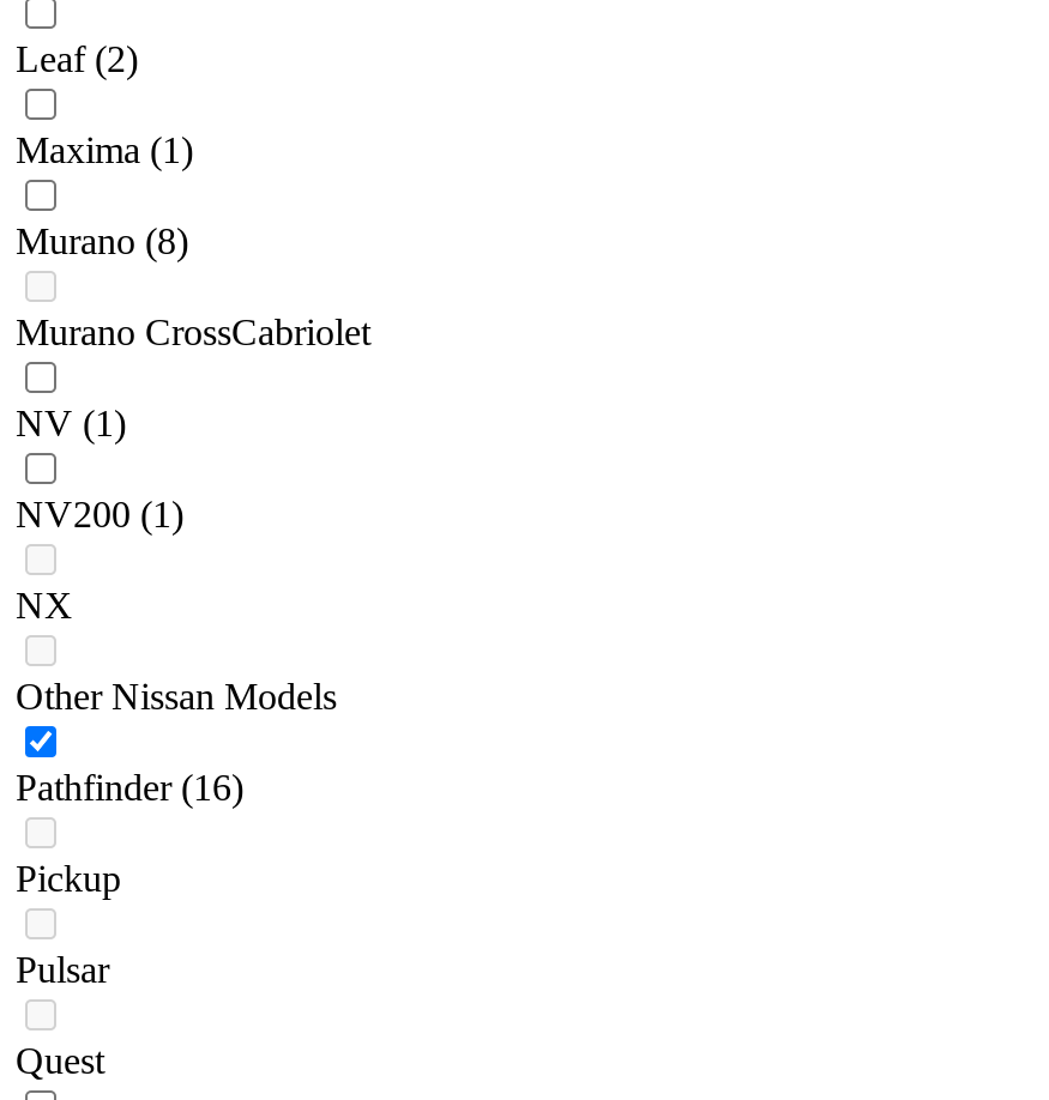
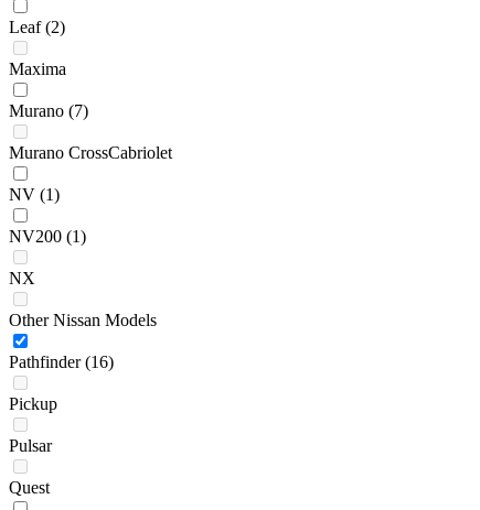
[16,130,193,171] Maxima (1) -> [9,60,66,79] Maxima
[16,221,188,262] Murano (8) -> [9,102,88,121] Murano (7)

